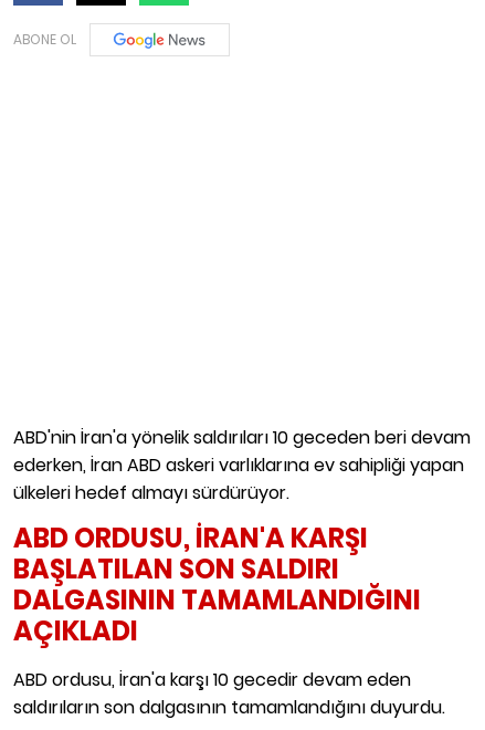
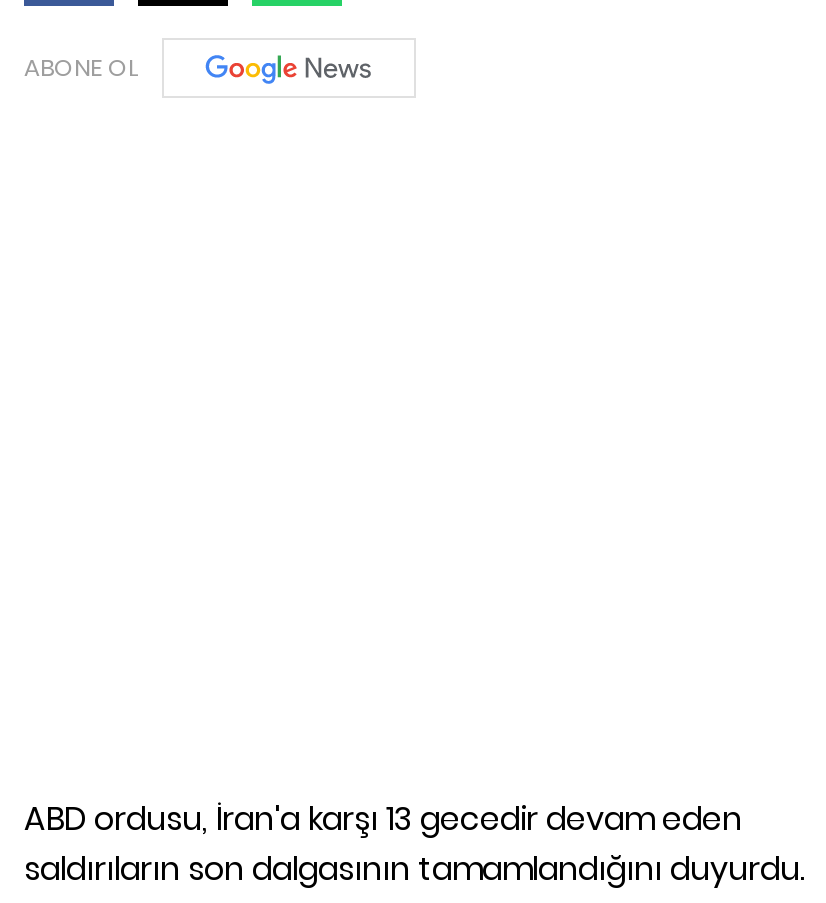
[13,425,471,693] ABD'nin İran'a yönelik saldırıları 10 geceden beri devam | ederken, İran ABD askeri varlıklarına ev sahipliği yapan | ülkeleri hedef almayı sürdürüyor. | ABD ORDUSU, İRAN'A KARŞI | BAŞLATILAN SON SALDIRI | DALGASININ TAMAMLANDIĞINI | AÇIKLADI | ABD ordusu, İran'a karşı 10 gecedir devam eden -> [24,796,742,842] ABD ordusu, İran'a karşı 13 gecedir devam eden

